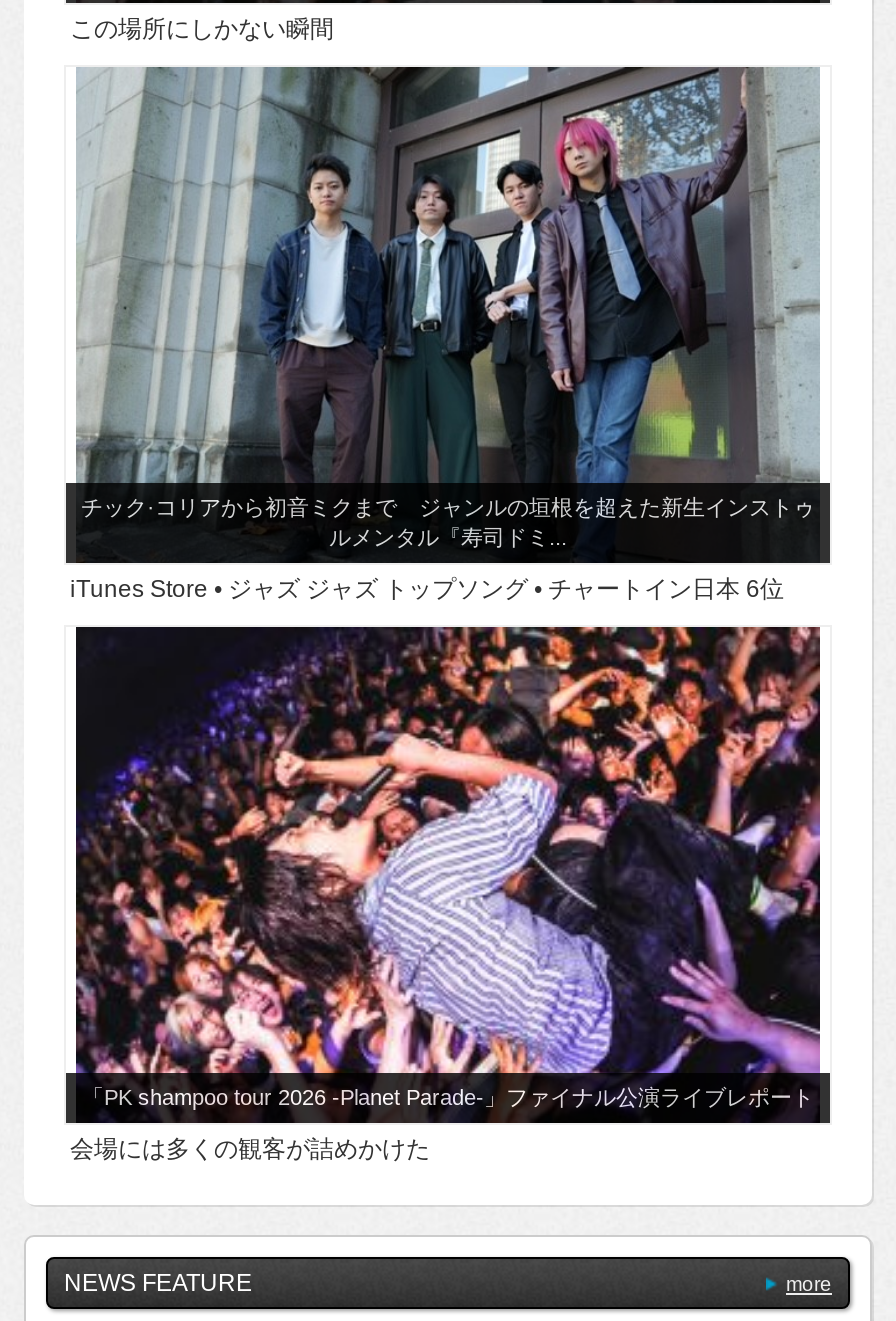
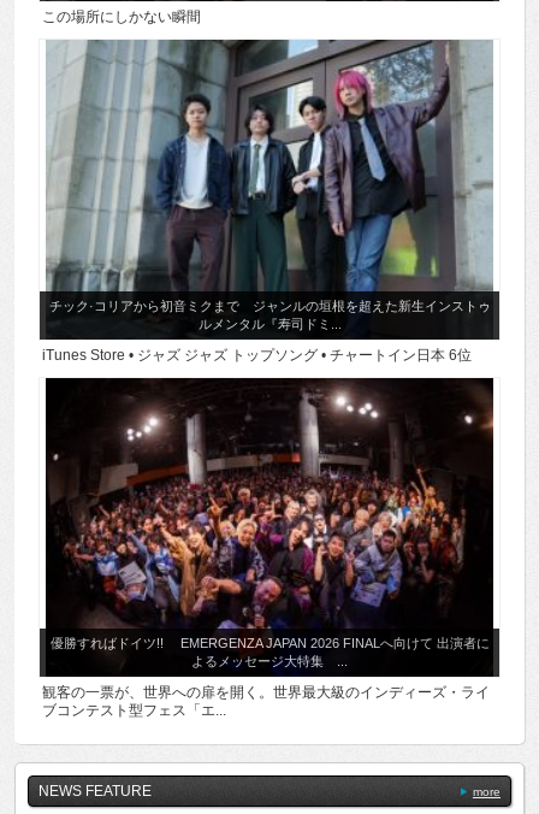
[74,624,822,1110] [image] | 「PK shampoo tour 2026 -Planet Parade-」ファイナル公演ライブレポート -> [46,377,494,669] [image] | 優勝すればドイツ!! EMERGENZA JAPAN 2026 FINALへ向けて 出演者に | よるメッセージ大特集 ...
[70,1136,430,1164] 会場には多くの観客が詰めかけた -> [42,684,490,719] 観客の一票が、世界への扉を開く。世界最大級のインディーズ・ライ | ブコンテスト型フェス「エ...

